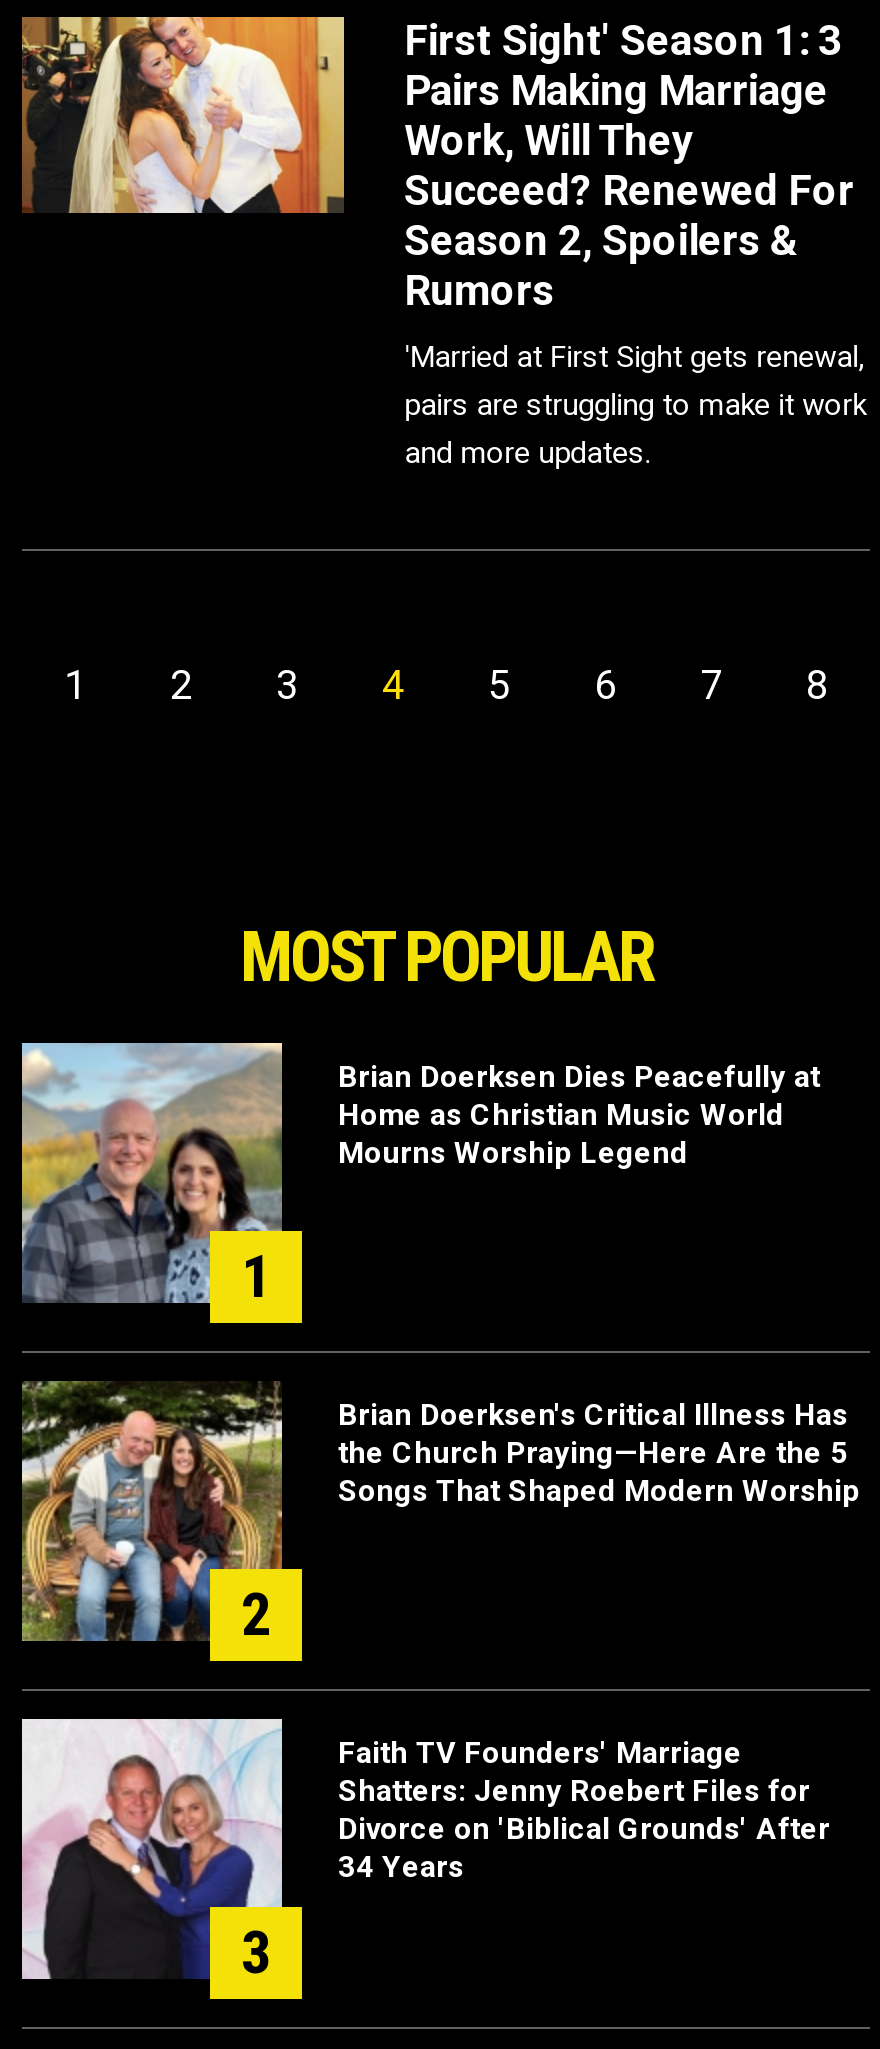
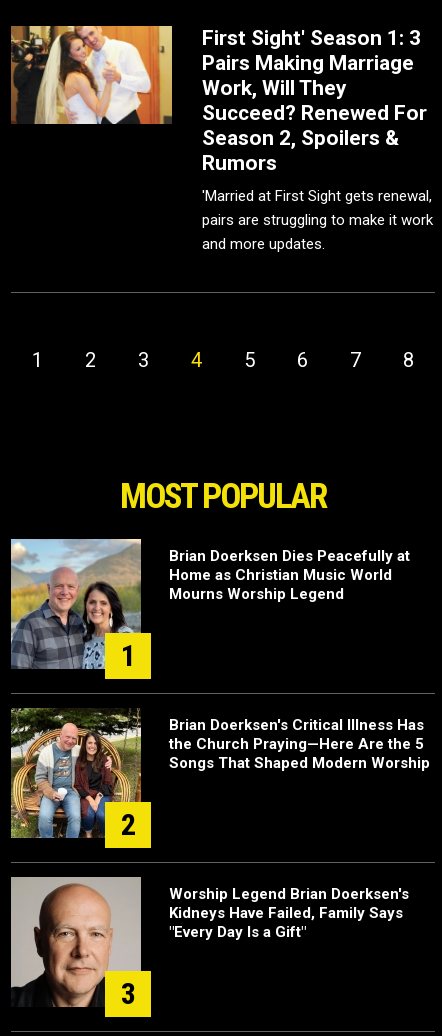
[20,1719,830,1981] [image] | Faith TV Founders' Marriage | Shatters: Jenny Roebert Files for | Divorce on 'Biblical Grounds' After | 34 Years -> [11,877,409,1008] [image] | Worship Legend Brian Doerksen's | Kidneys Have Failed, Family Says | "Every Day Is a Gift"

